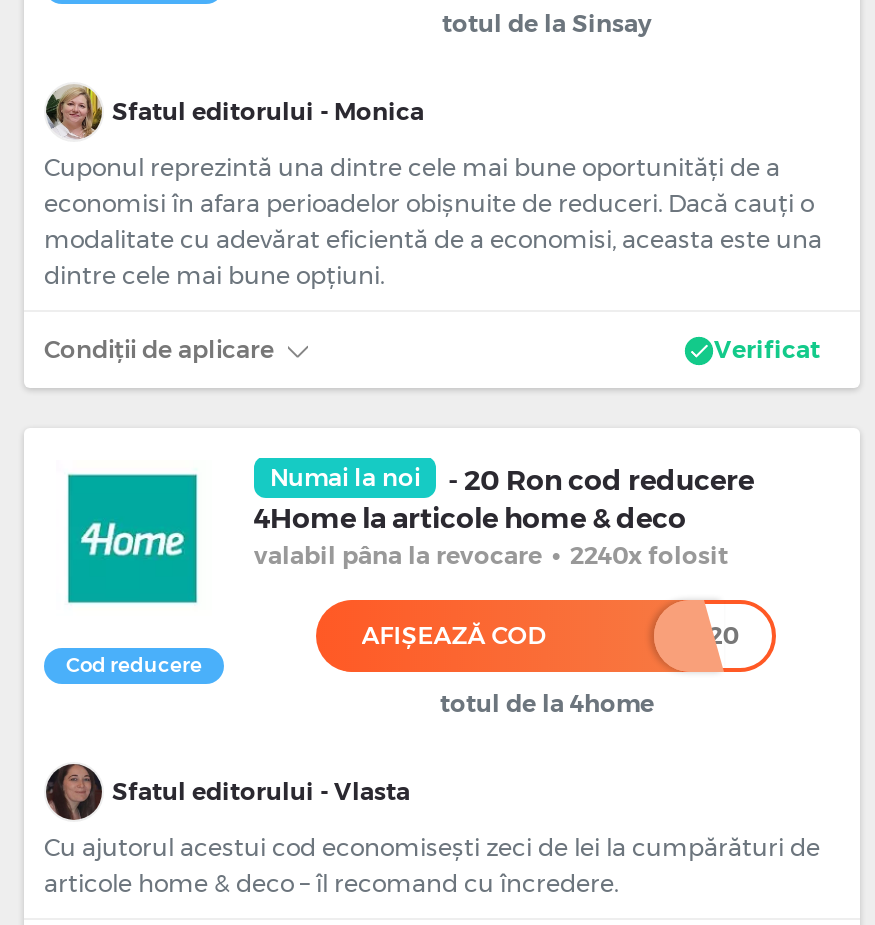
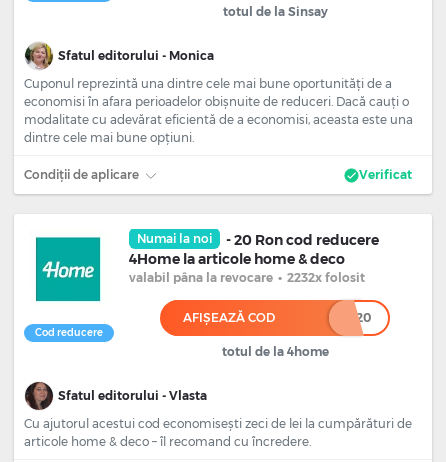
[254,540,728,570] valabil pâna la revocare • 2240x folosit -> [129,270,365,285] valabil pâna la revocare • 2232x folosit

